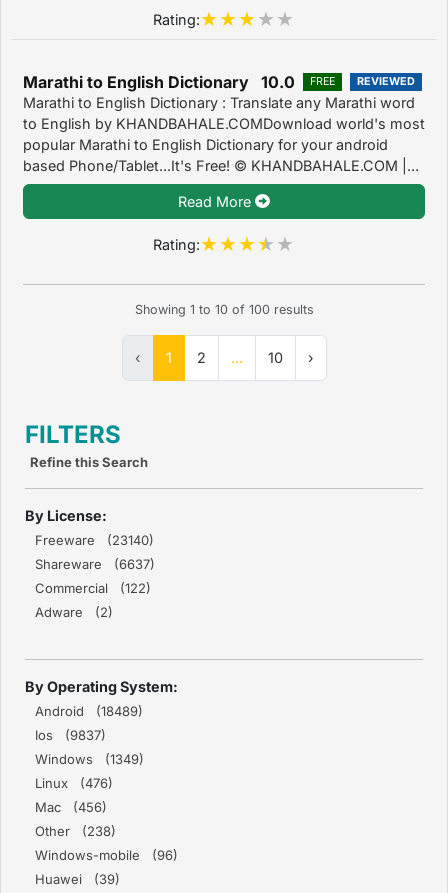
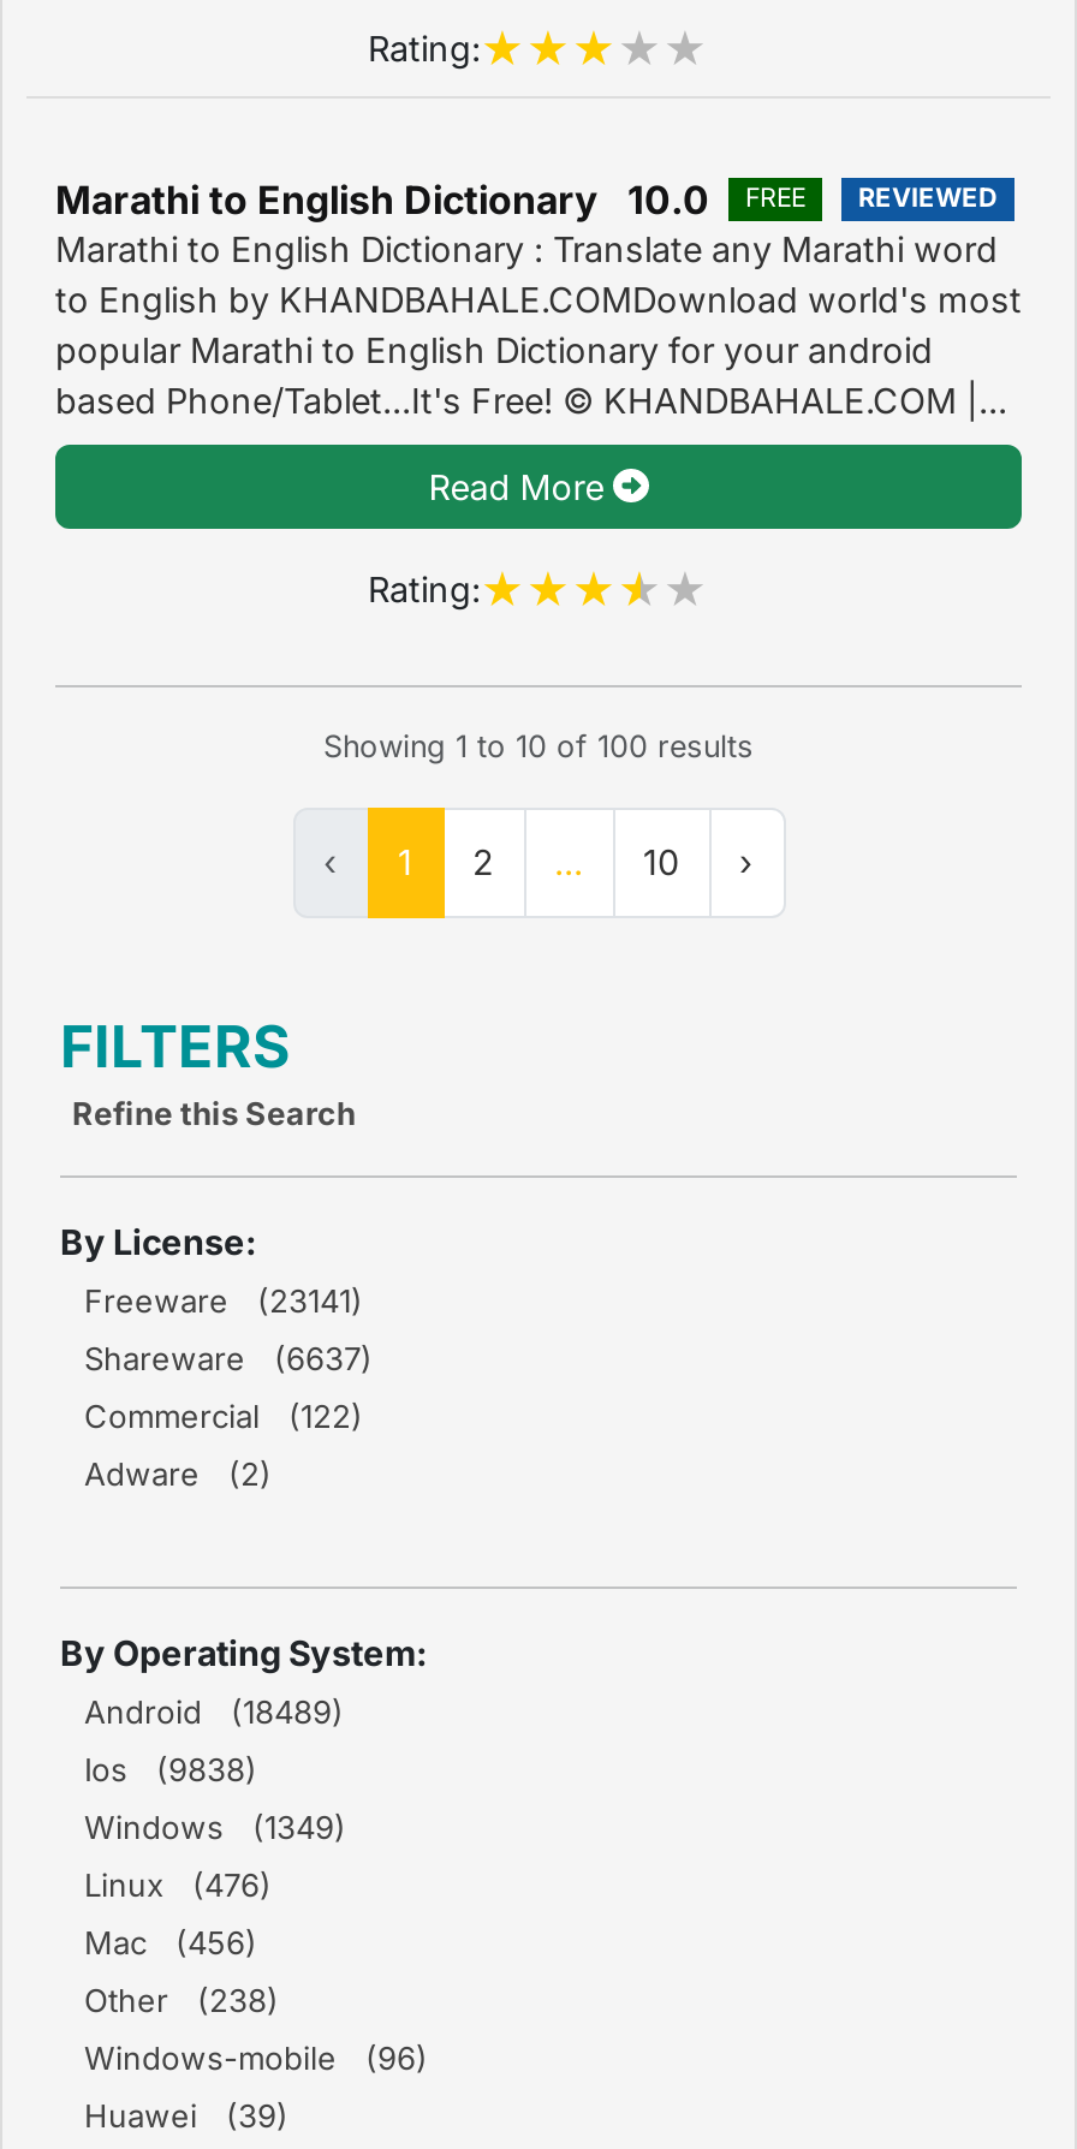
[35,532,154,548] Freeware (23140) -> [84,1282,363,1320] Freeware (23141)
[35,727,106,743] Ios (9837) -> [84,1750,257,1789] Ios (9838)

